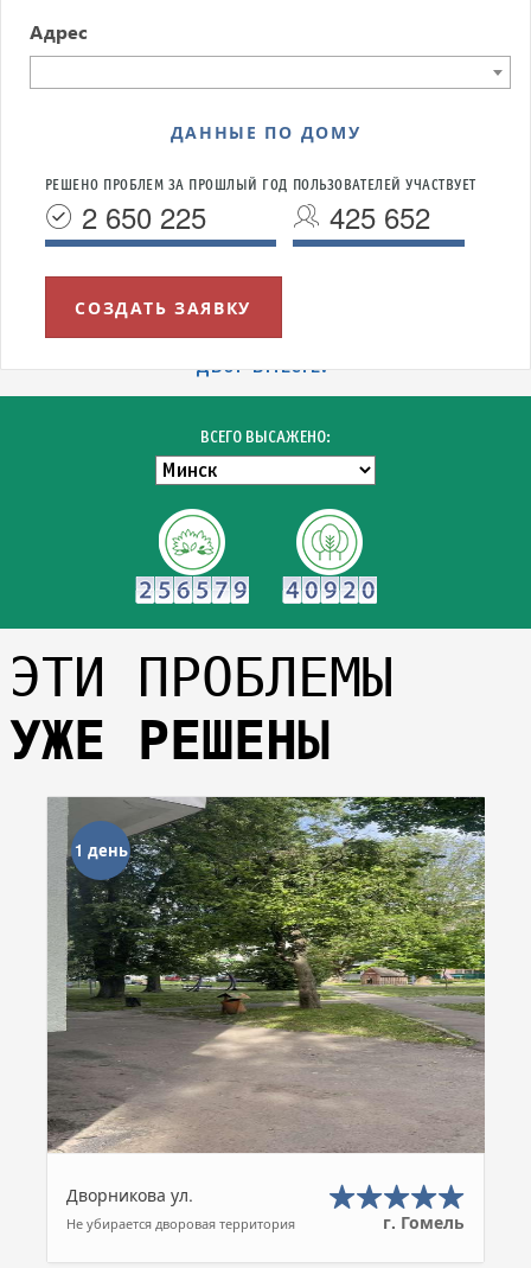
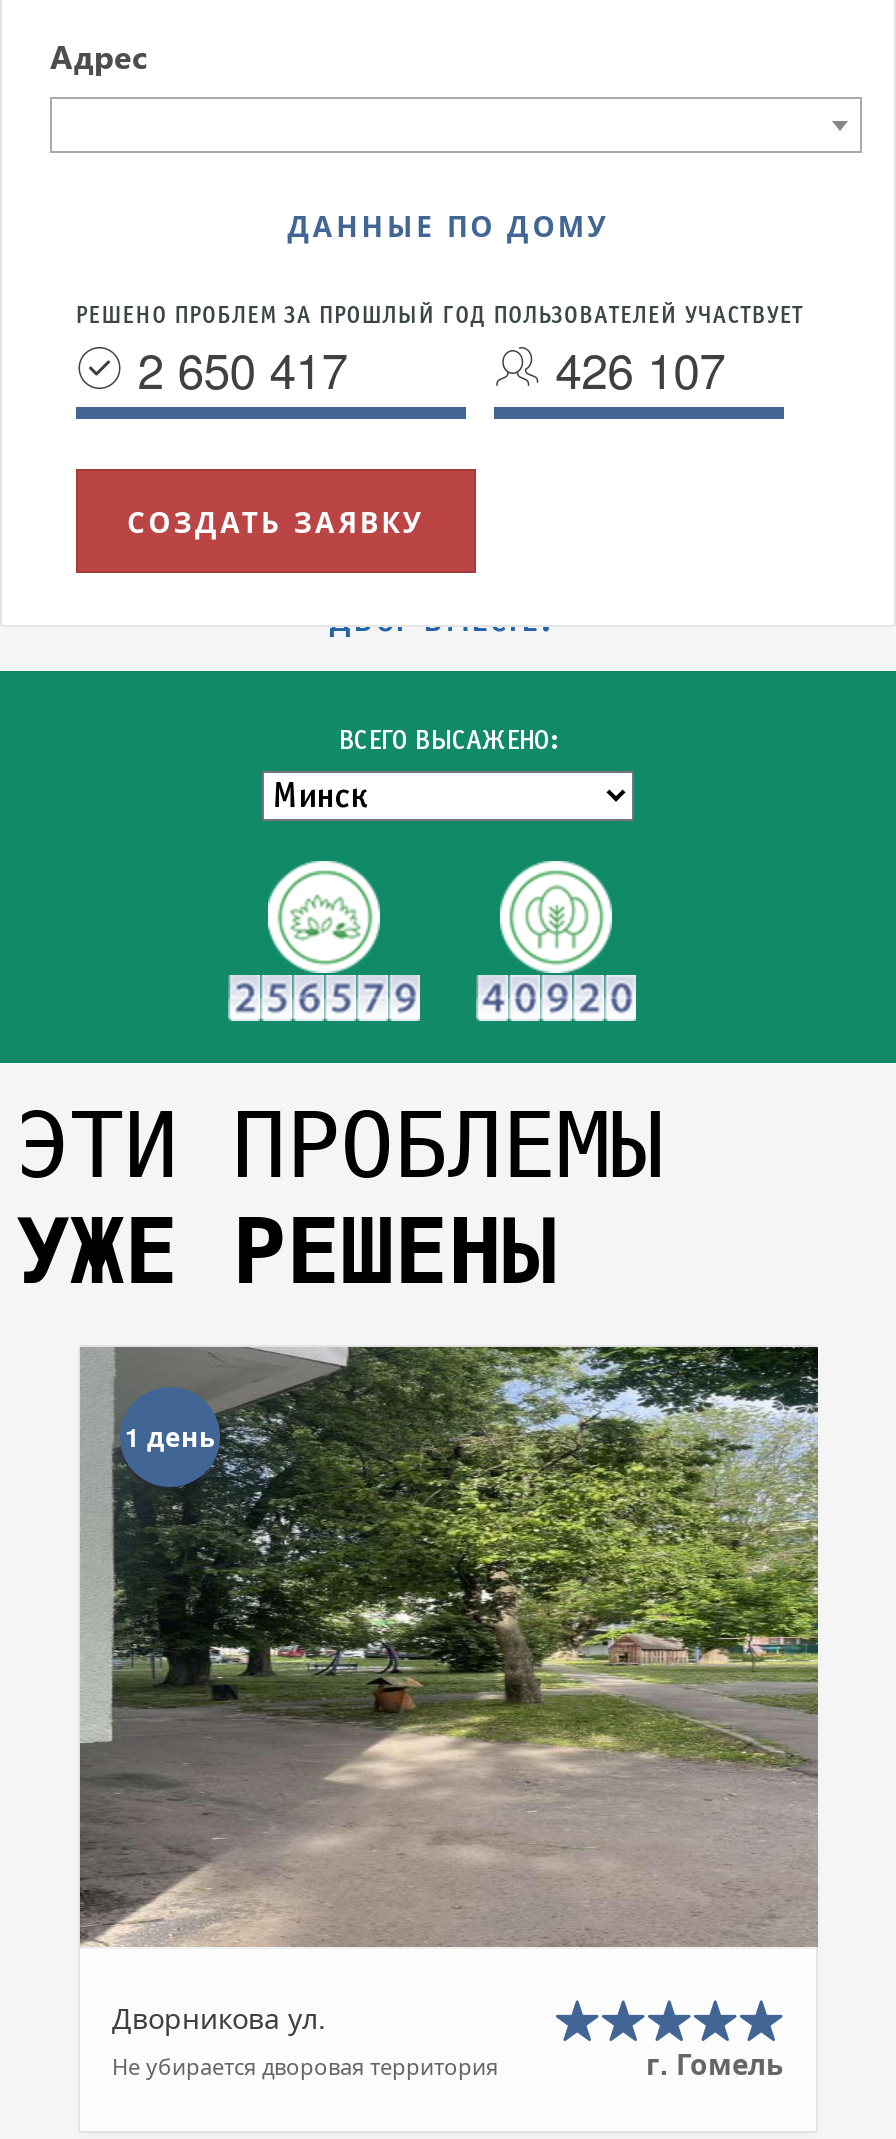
[73,195,206,237] 2 650 225 -> [123,332,347,402] 2 650 417
[321,195,430,237] 425 652 -> [541,332,725,402] 426 107

